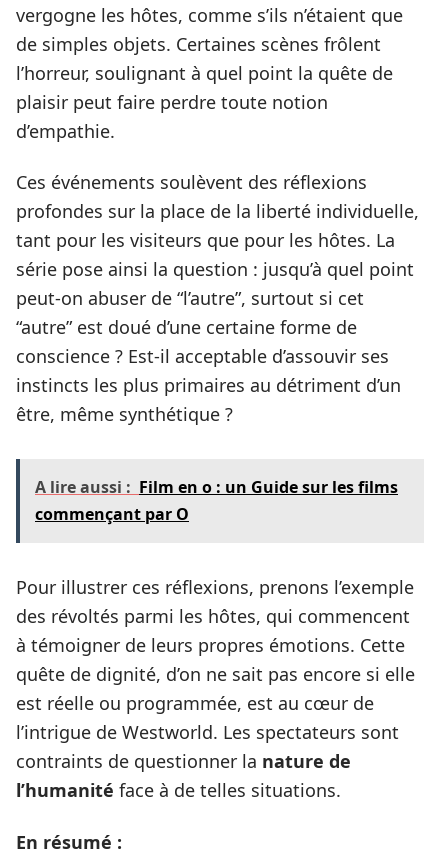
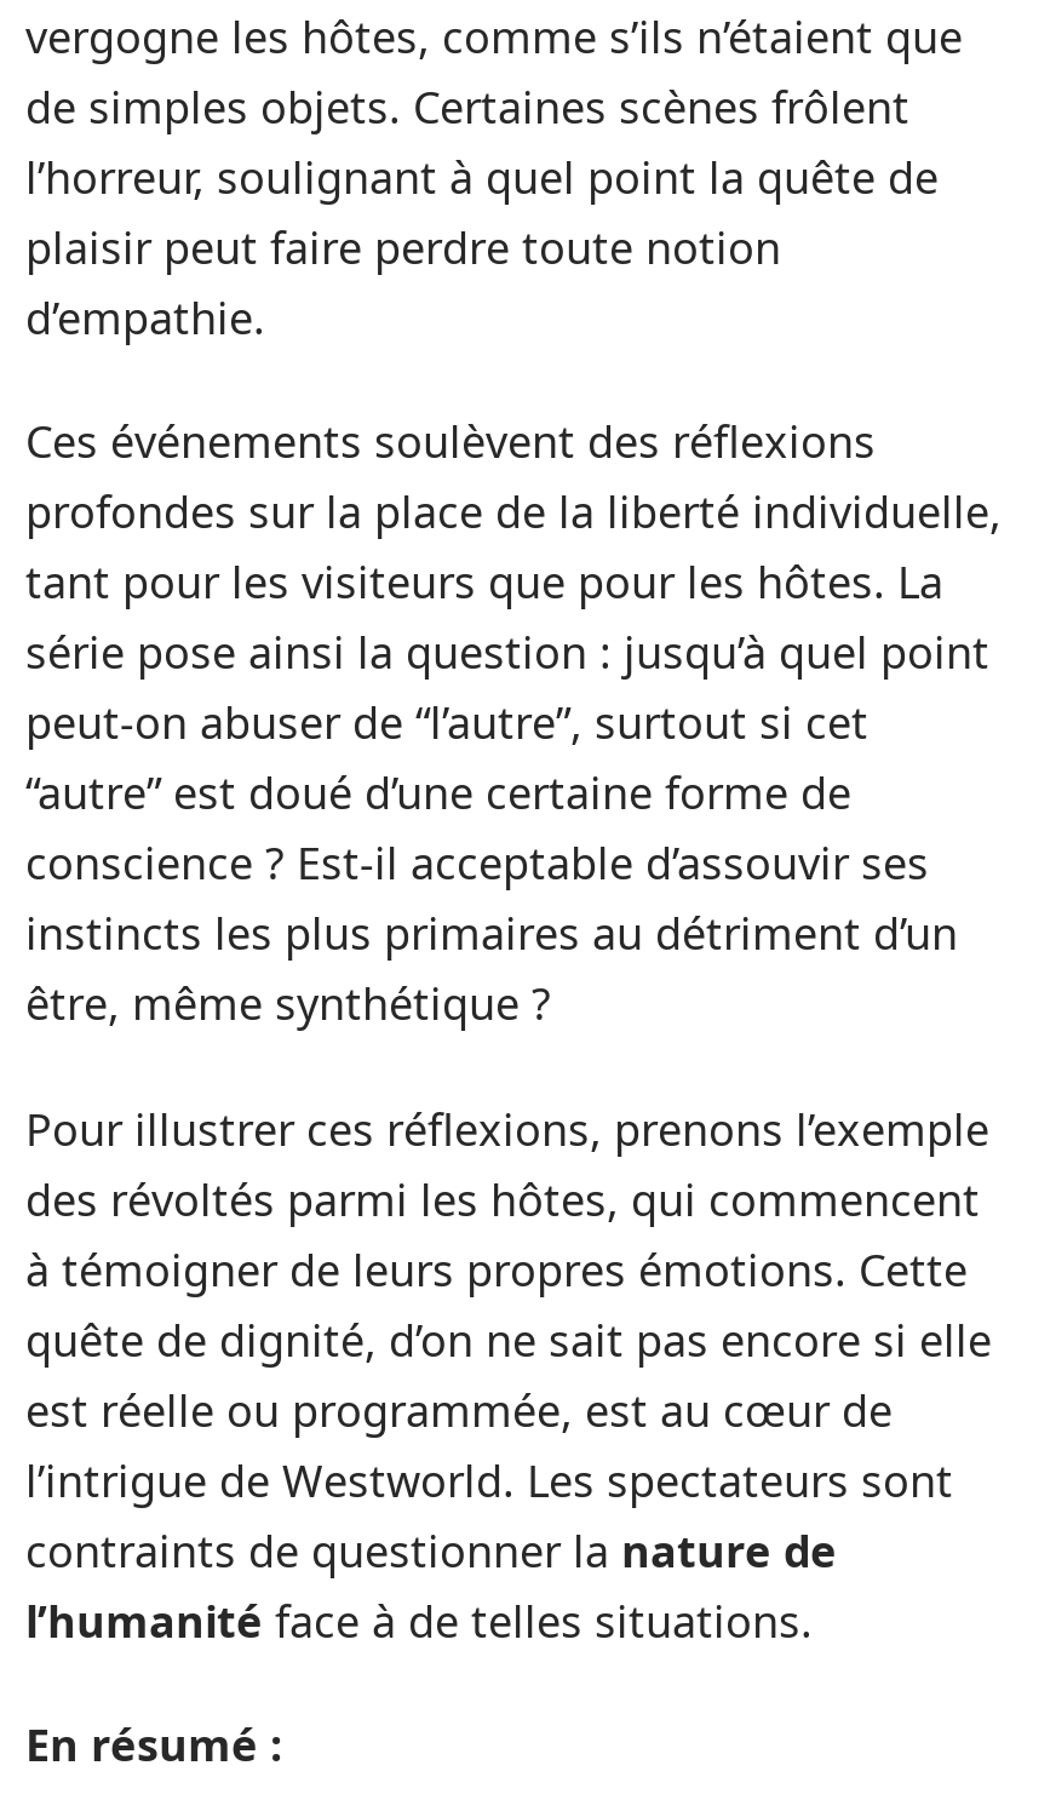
[15,458,423,544] [image] | A lire aussi : Film en o : un Guide sur les films | commençant par O -> none

